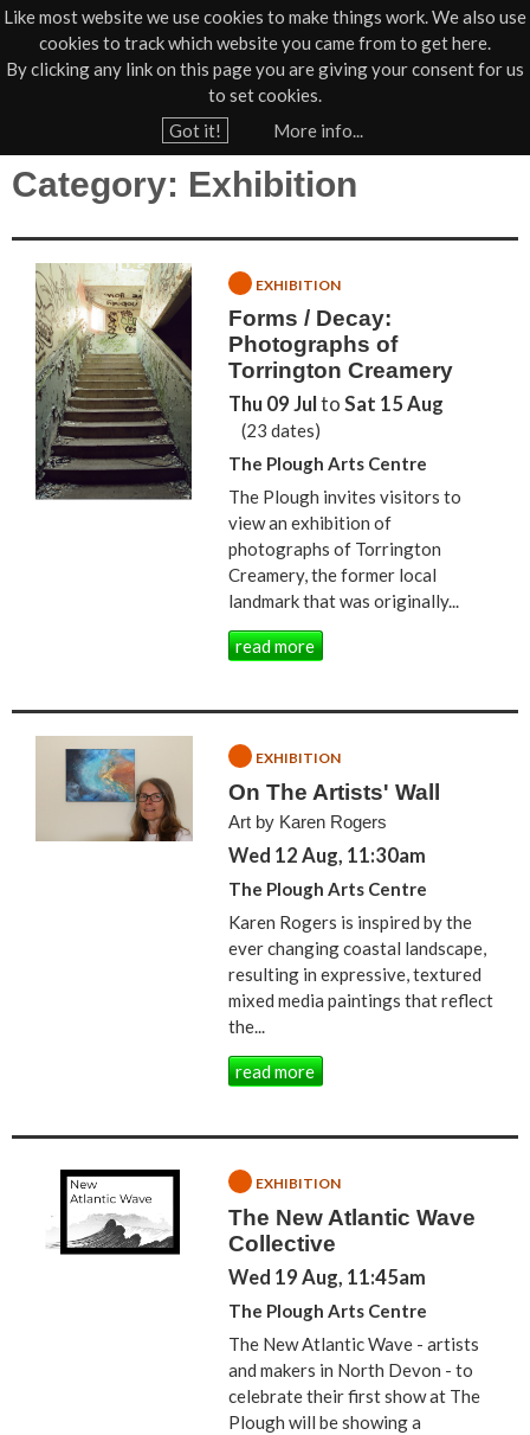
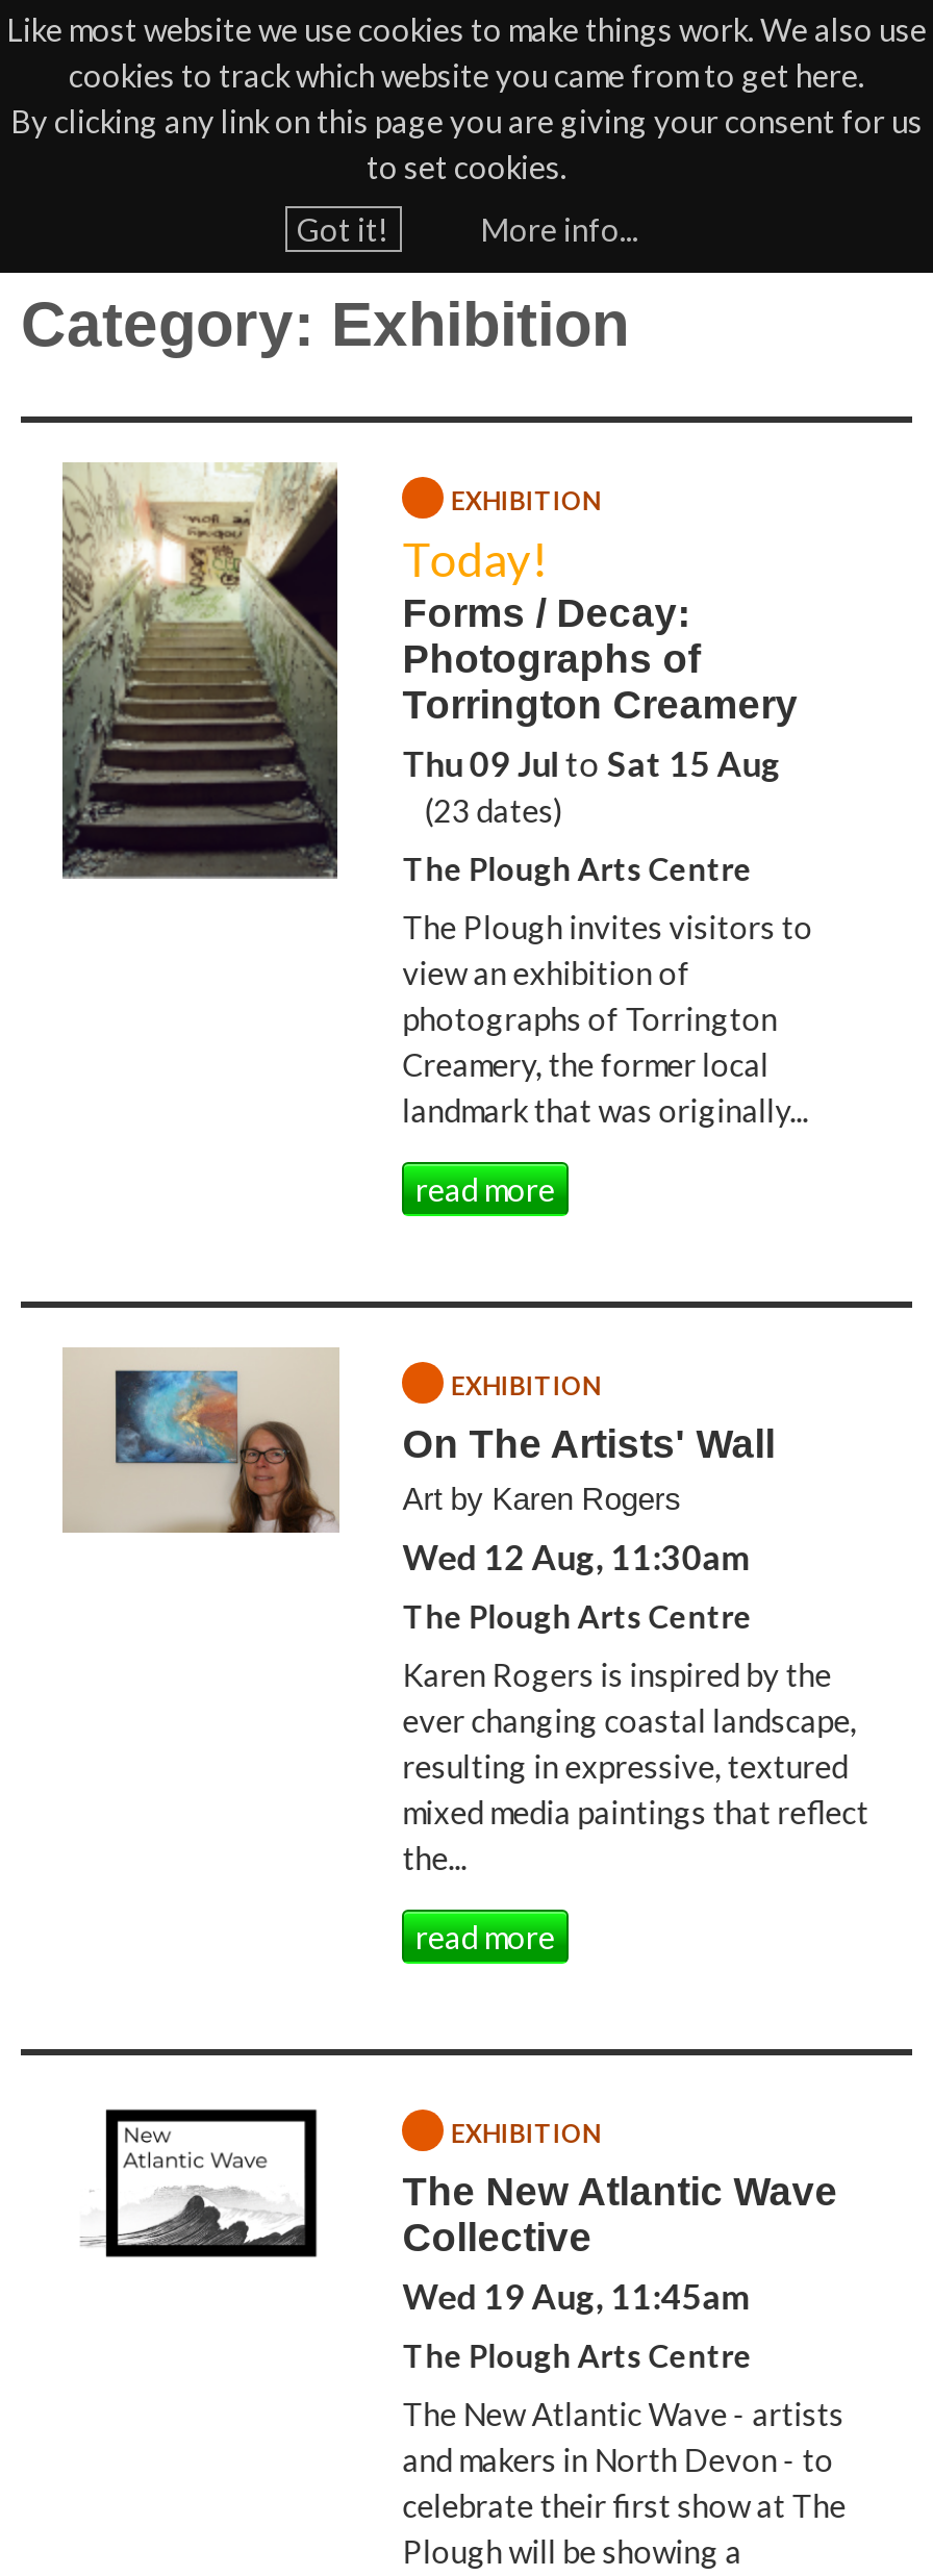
none -> [402,532,546,588] Today!

